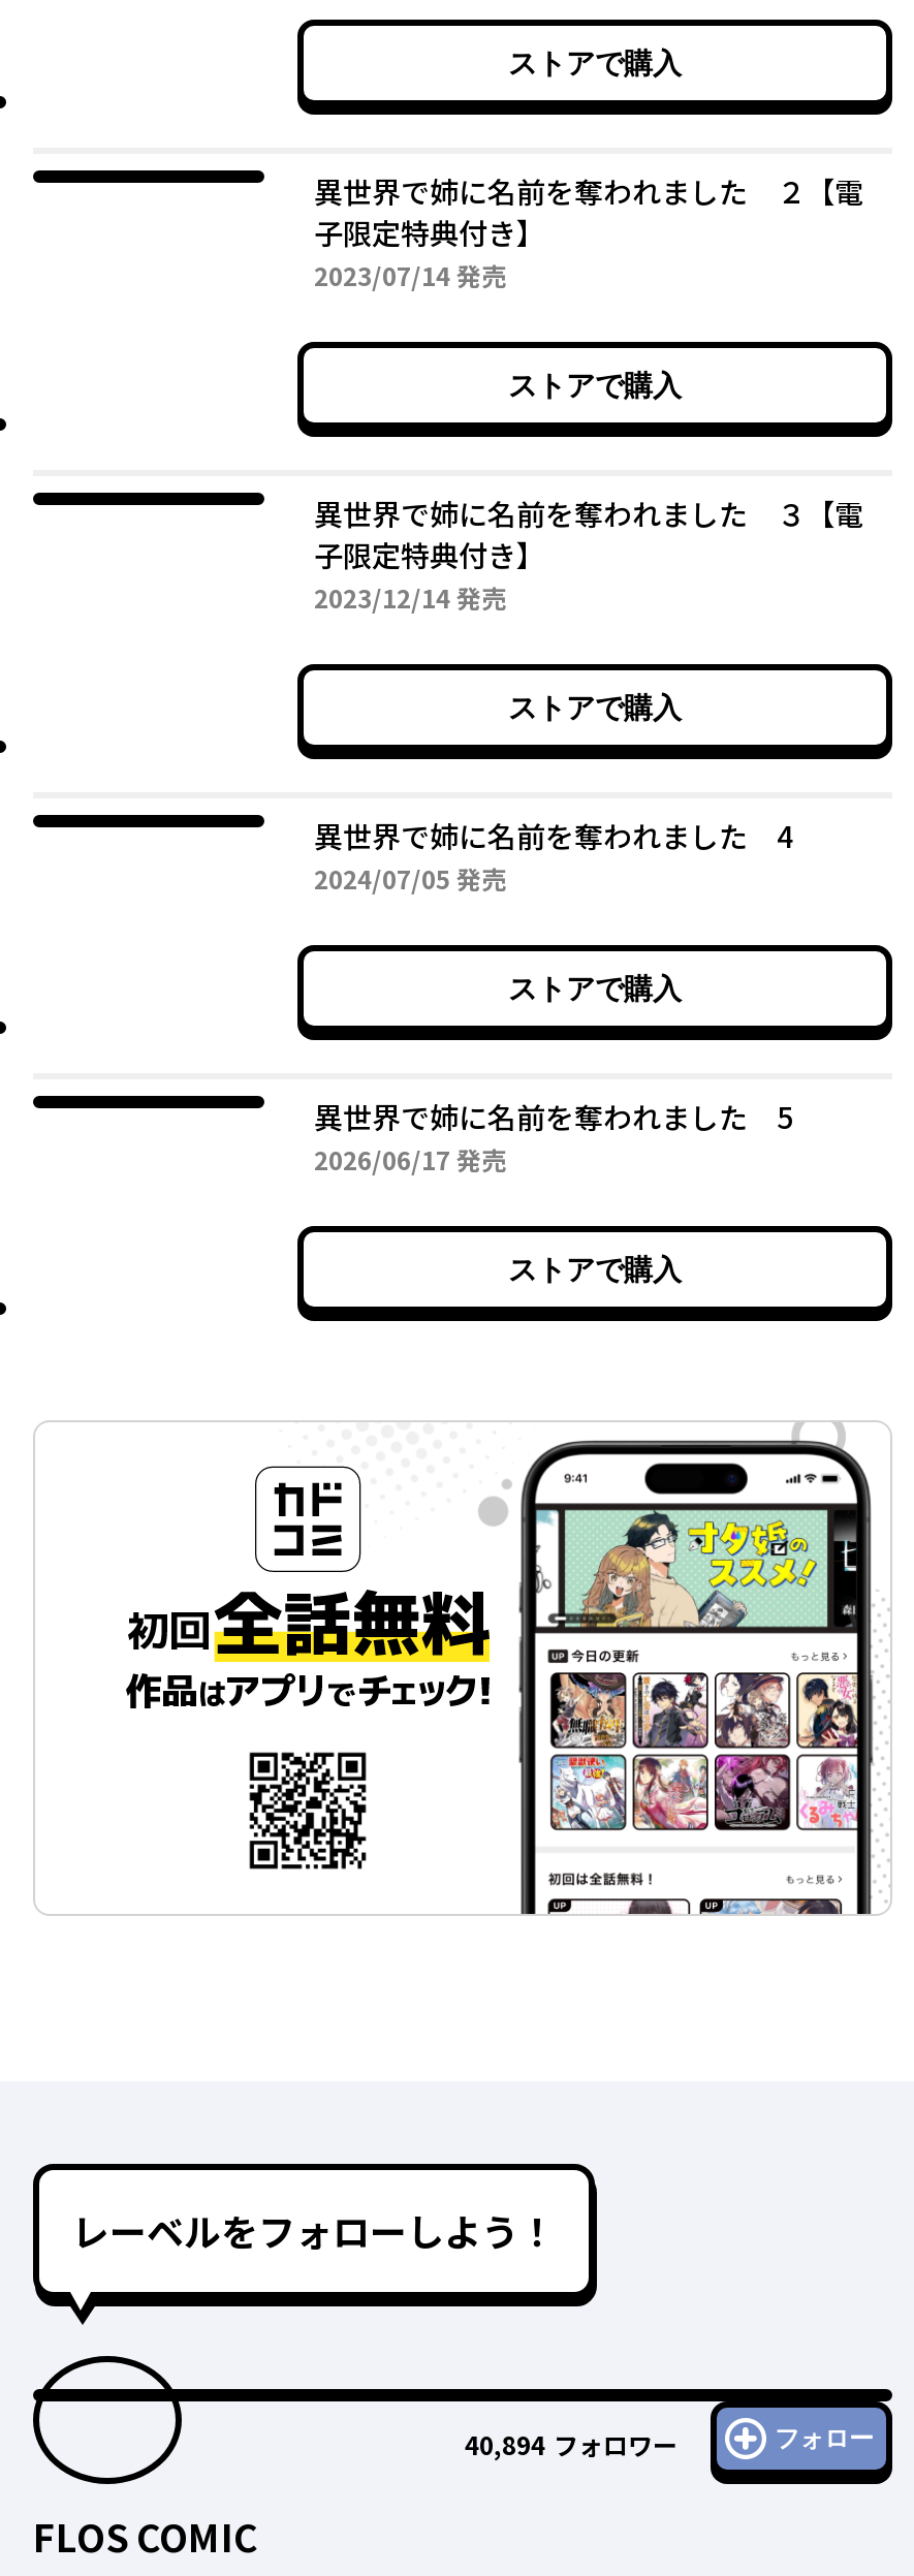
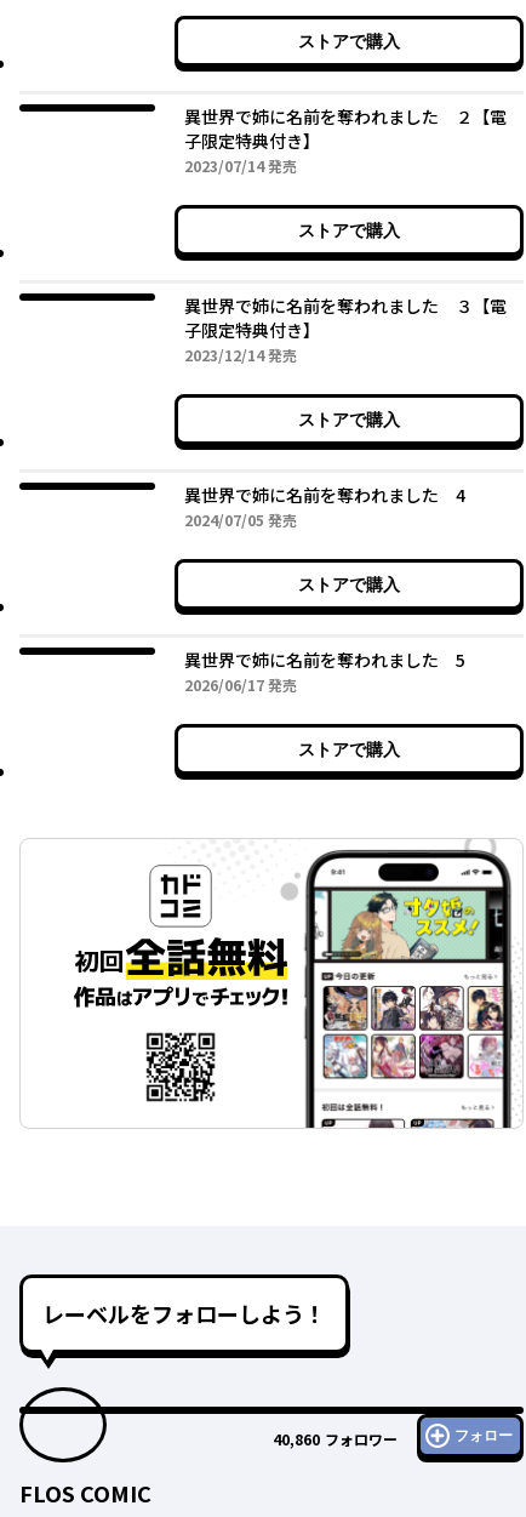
[465,2425,677,2460] 40,894 フォロワー -> [273,1428,398,1448] 40,860 フォロワー

